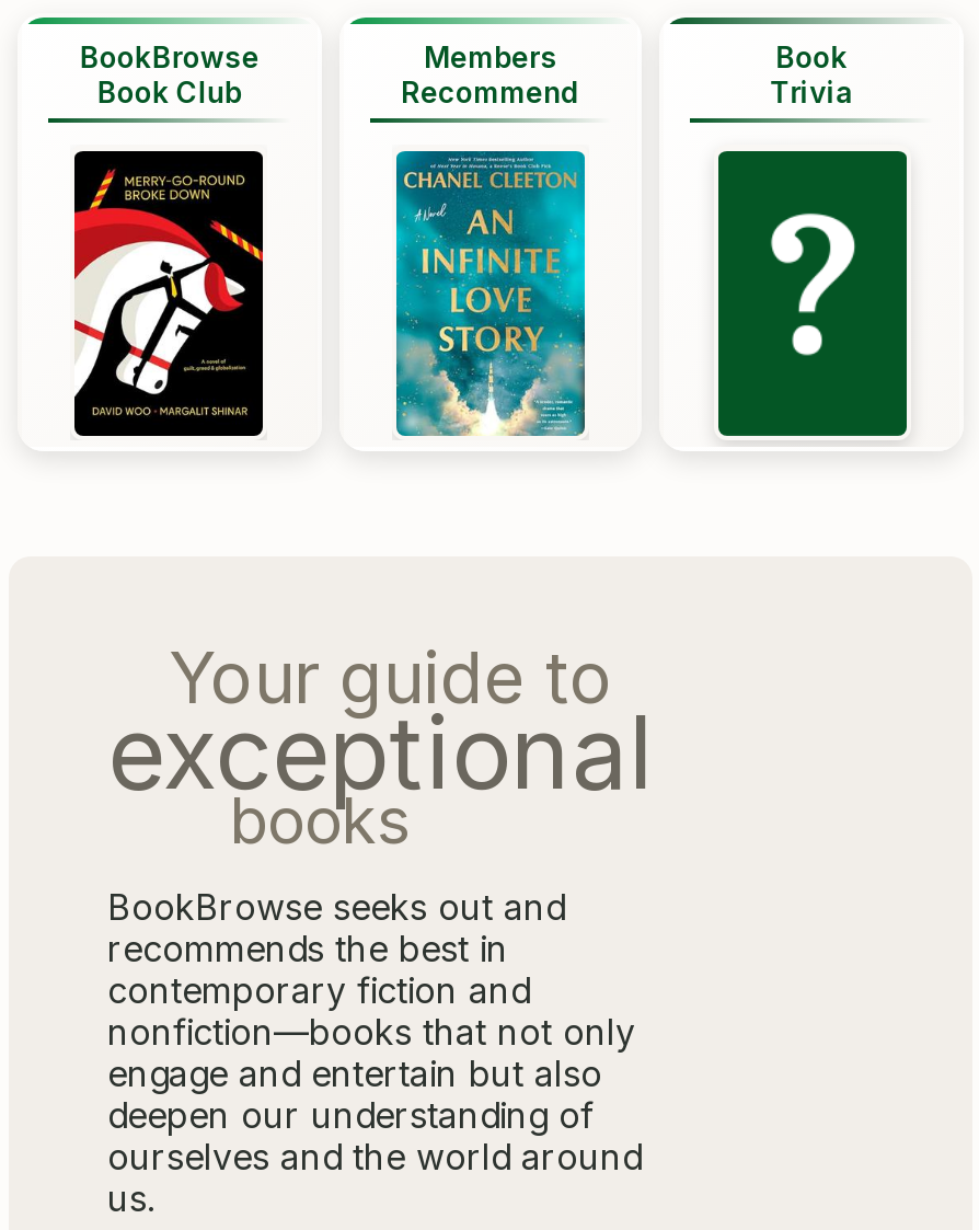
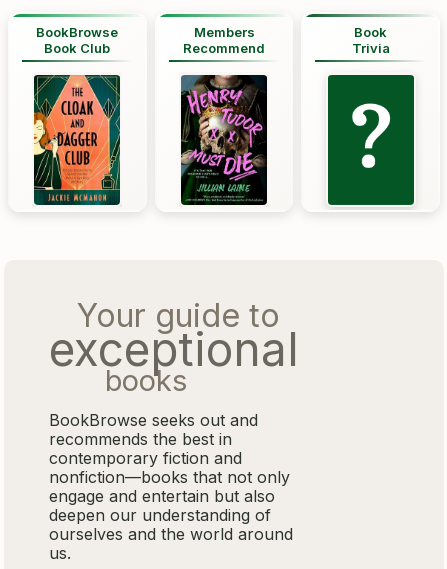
[72,149,265,438] [image] -> [33,74,121,206] [image]
[394,149,587,438] [image] -> [180,74,268,206] [image]

